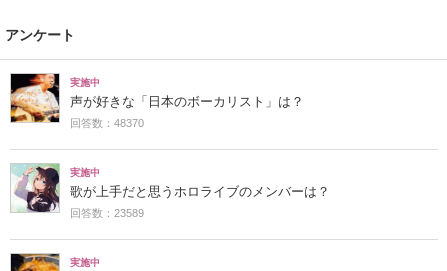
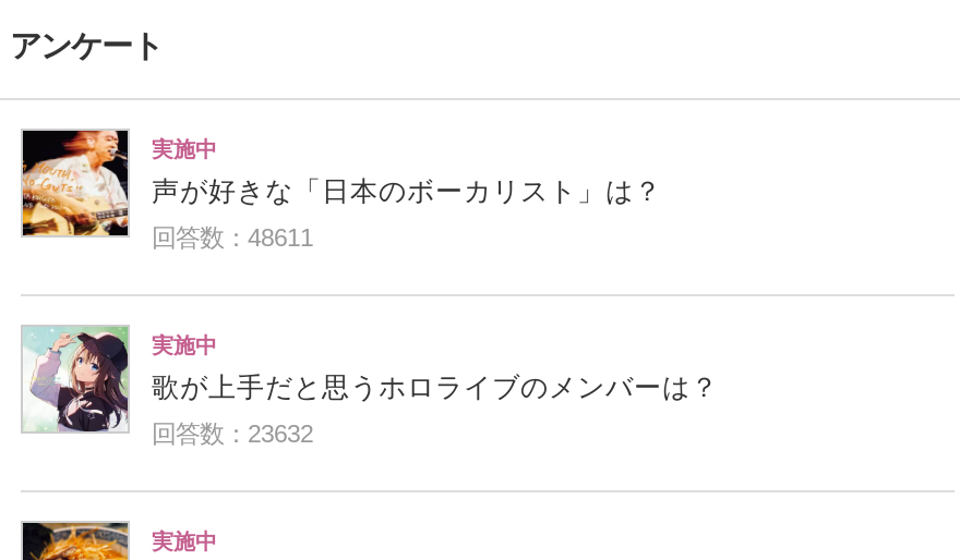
[70,117,144,129] 回答数：48370 -> [152,224,313,250] 回答数：48611
[70,207,144,219] 回答数：23589 -> [152,420,313,446] 回答数：23632

